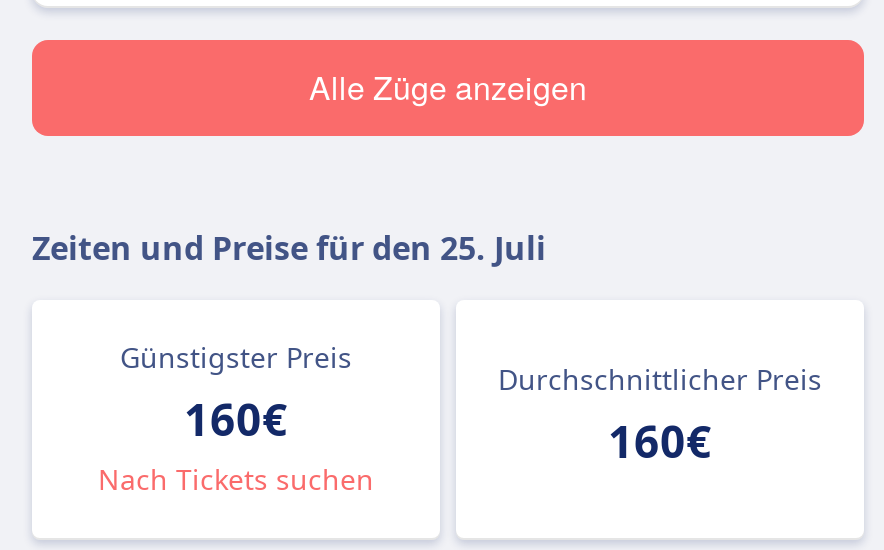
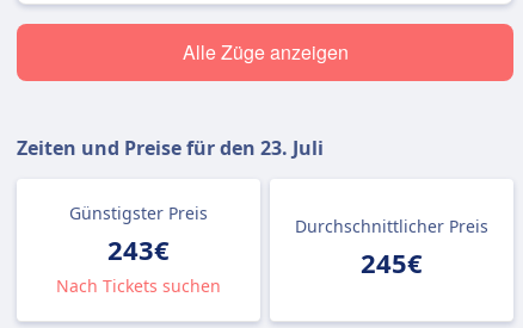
[32,226,546,270] Zeiten und Preise für den 25. Juli -> [17,135,324,161] Zeiten und Preise für den 23. Juli
[184,388,288,448] 160€ -> [107,231,170,267] 243€
[608,410,712,470] 160€ -> [361,245,423,280] 245€

